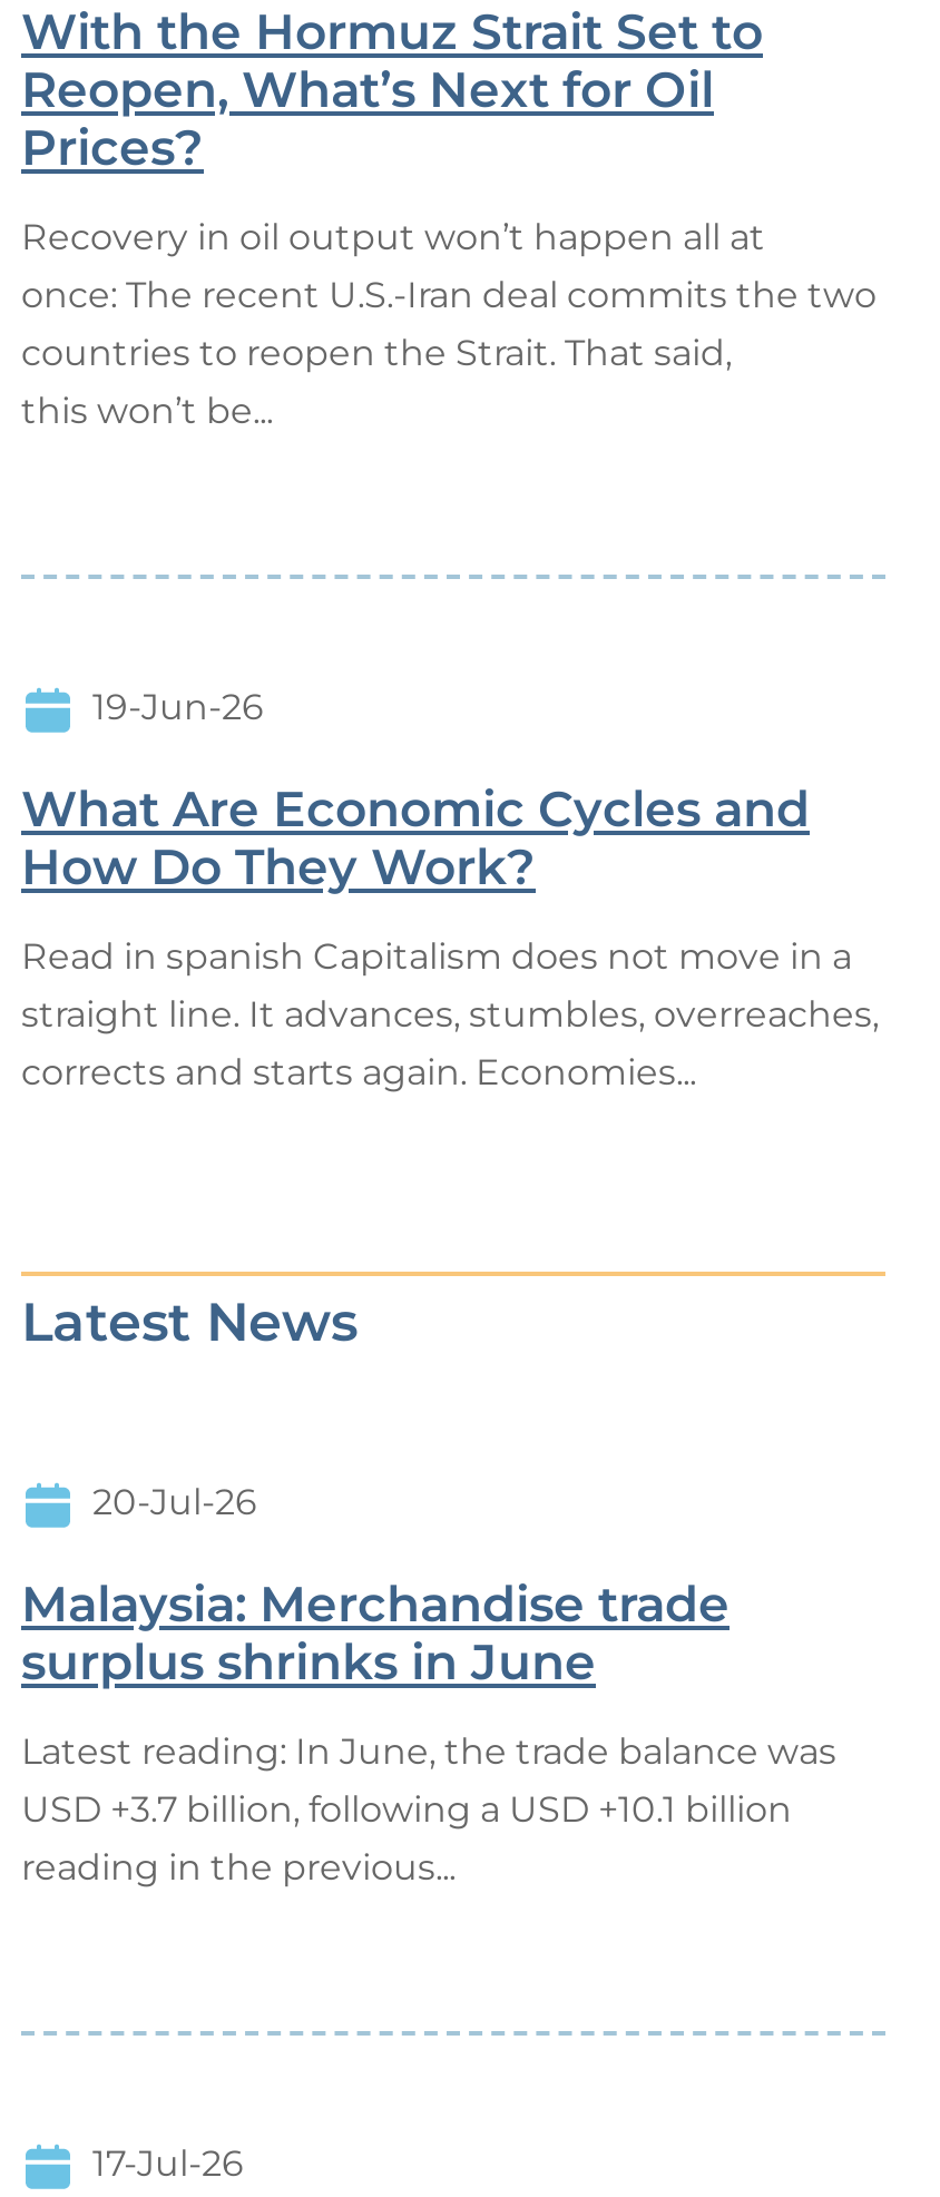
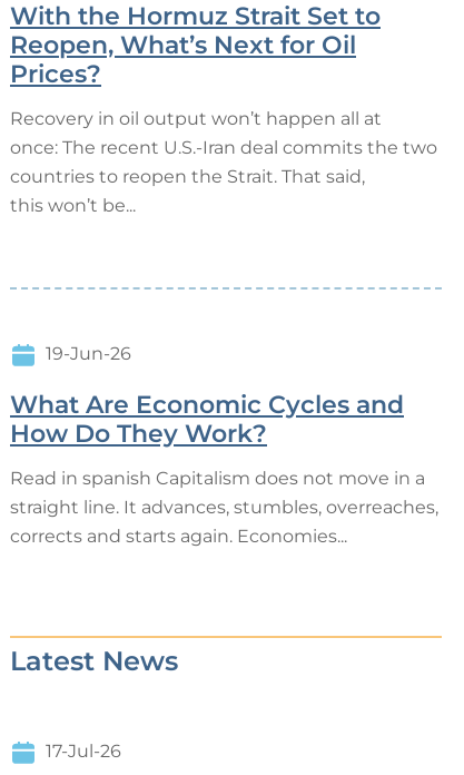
[21,1481,836,1889] 20-Jul-26 | Malaysia: Merchandise trade | surplus shrinks in June | Latest reading: In June, the trade balance was | USD +3.7 billion, following a USD +10.1 billion | reading in the previous... -> none

